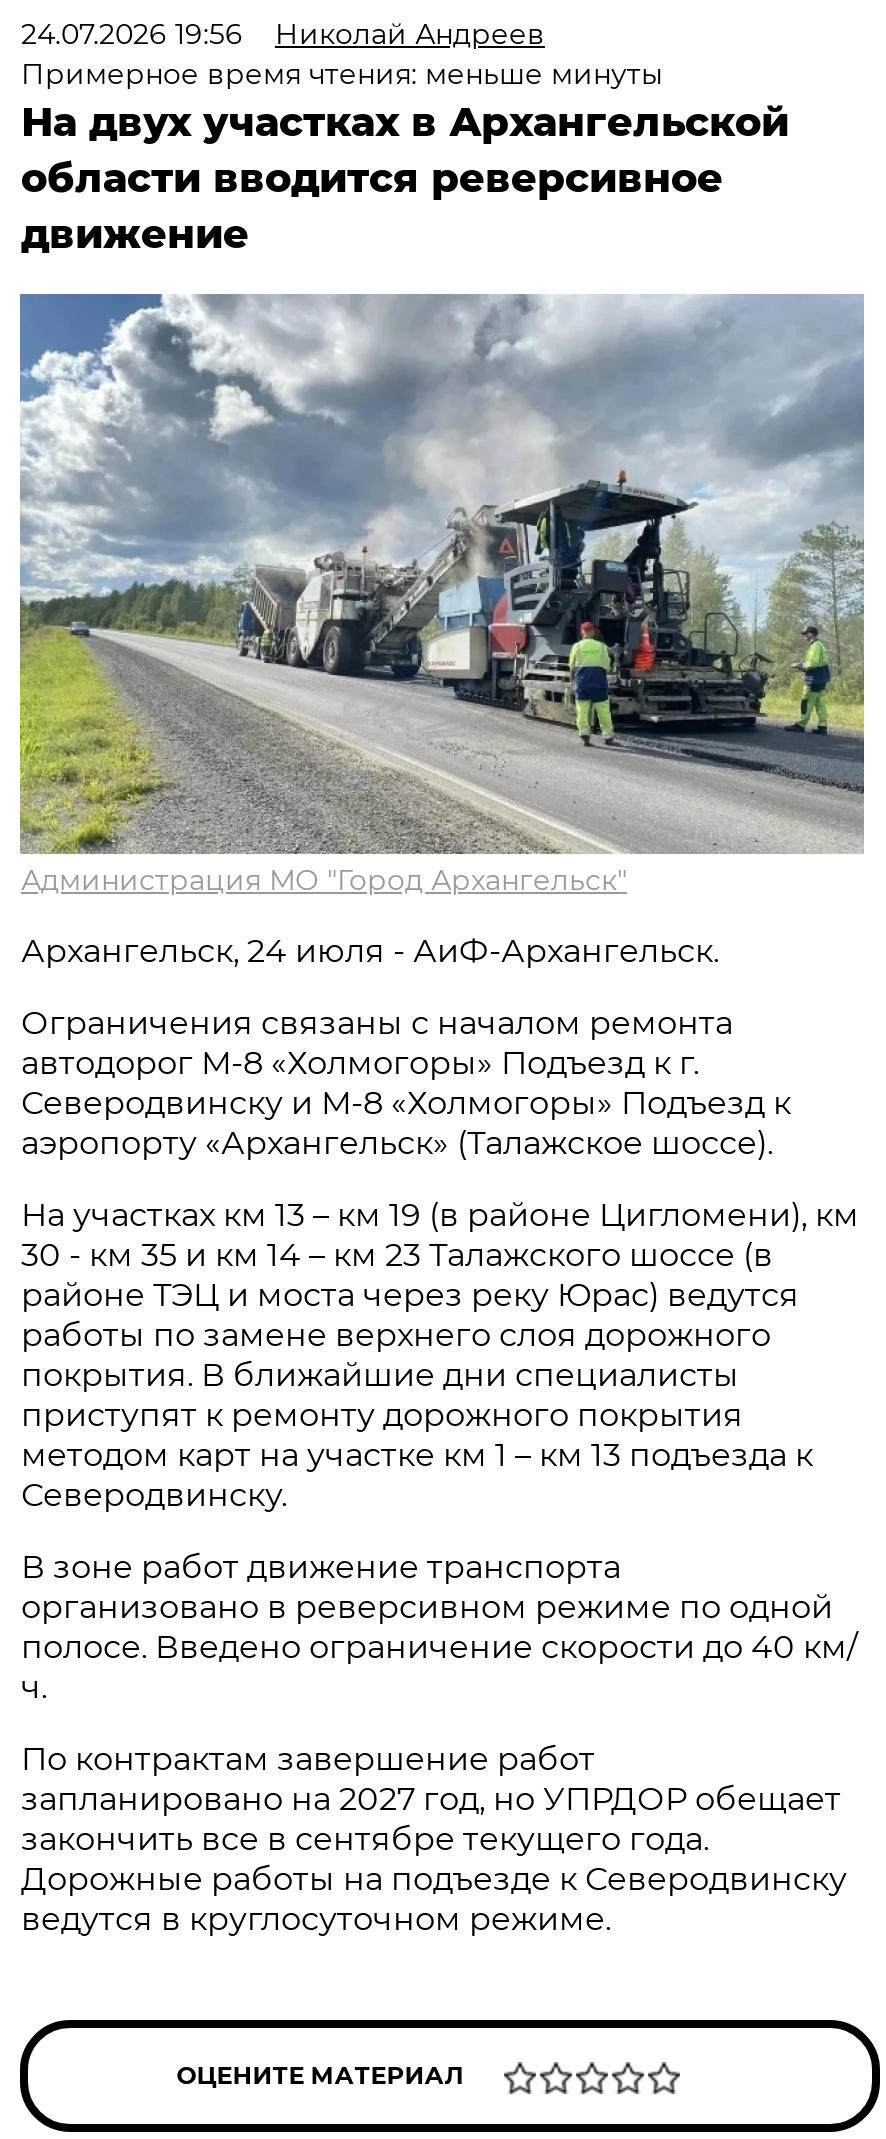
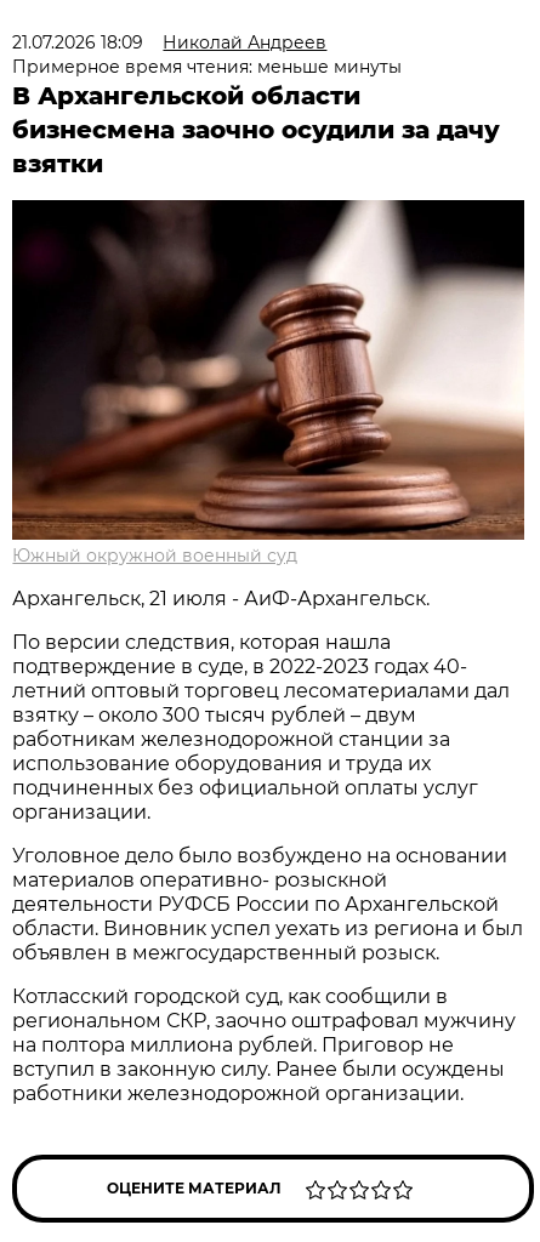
[21,16,545,52] 24.07.2026 19:56 Николай Андреев -> [13,32,327,53] 21.07.2026 18:09 Николай Андреев
[21,98,789,258] На двух участках в Архангельской | области вводится реверсивное | движение -> [13,81,500,178] В Архангельской области | бизнесмена заочно осудили за дачу | взятки
[18,294,866,1938] [image] | Администрация МО "Город Архангельск" | Архангельск, 24 июля - АиФ-Архангельск. | Ограничения связаны с началом ремонта | автодорог М-8 «Холмогоры» Подъезд к г. | Северодвинску и М-8 «Холмогоры» Подъезд к | аэропорту «Архангельск» (Талажское шоссе). | На участках км 13 – км 19 (в районе Цигломени), км | 30 - км 35 и км 14 – км 23 Талажского шоссе (в | районе ТЭЦ и моста через реку Юрас) ведутся | работы по замене верхнего слоя дорожного | покрытия. В ближайшие дни специалисты | приступят к ремонту дорожного покрытия | методом карт на участке км 1 – км 13 подъезда к | Северодвинску. | В зоне работ движение транспорта | организовано в реверсивном режиме по одной | полосе. Введено ограничение скорости до 40 км/ | ч. | По контрактам завершение работ | запланировано на 2027 год, но УПРДОР обещает | закончить все в сентябре текущего года. | Дорожные работы на подъезде к Северодвинску | ведутся в круглосуточном режиме. -> [11,199,525,1105] [image] | Южный окружной военный суд | Архангельск, 21 июля - АиФ-Архангельск. | По версии следствия, которая нашла | подтверждение в суде, в 2022-2023 годах 40- | летний оптовый торговец лесоматериалами дал | взятку – около 300 тысяч рублей – двум | работникам железнодорожной станции за | использование оборудования и труда их | подчиненных без официальной оплаты услуг | организации. | Уголовное дело было возбуждено на основании | материалов оперативно- розыскной | деятельности РУФСБ России по Архангельской | области. Виновник успел уехать из региона и был | объявлен в межгосударственный розыск. | Котласский городской суд, как сообщили в | региональном СКР, заочно оштрафовал мужчину | на полтора миллиона рублей. Приговор не | вступил в законную силу. Ранее были осуждены | работники железнодорожной организации.

